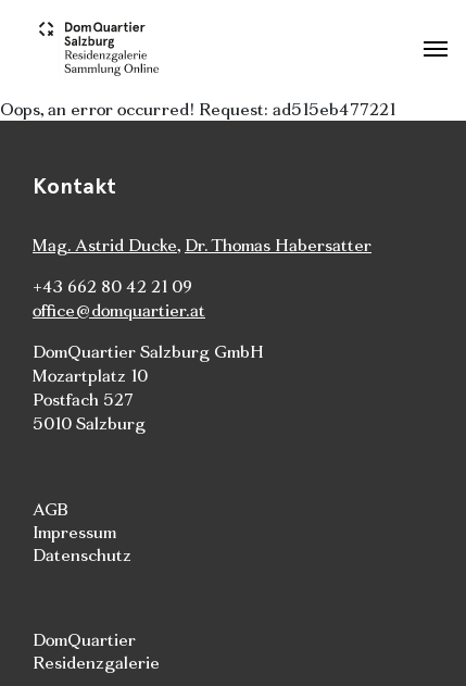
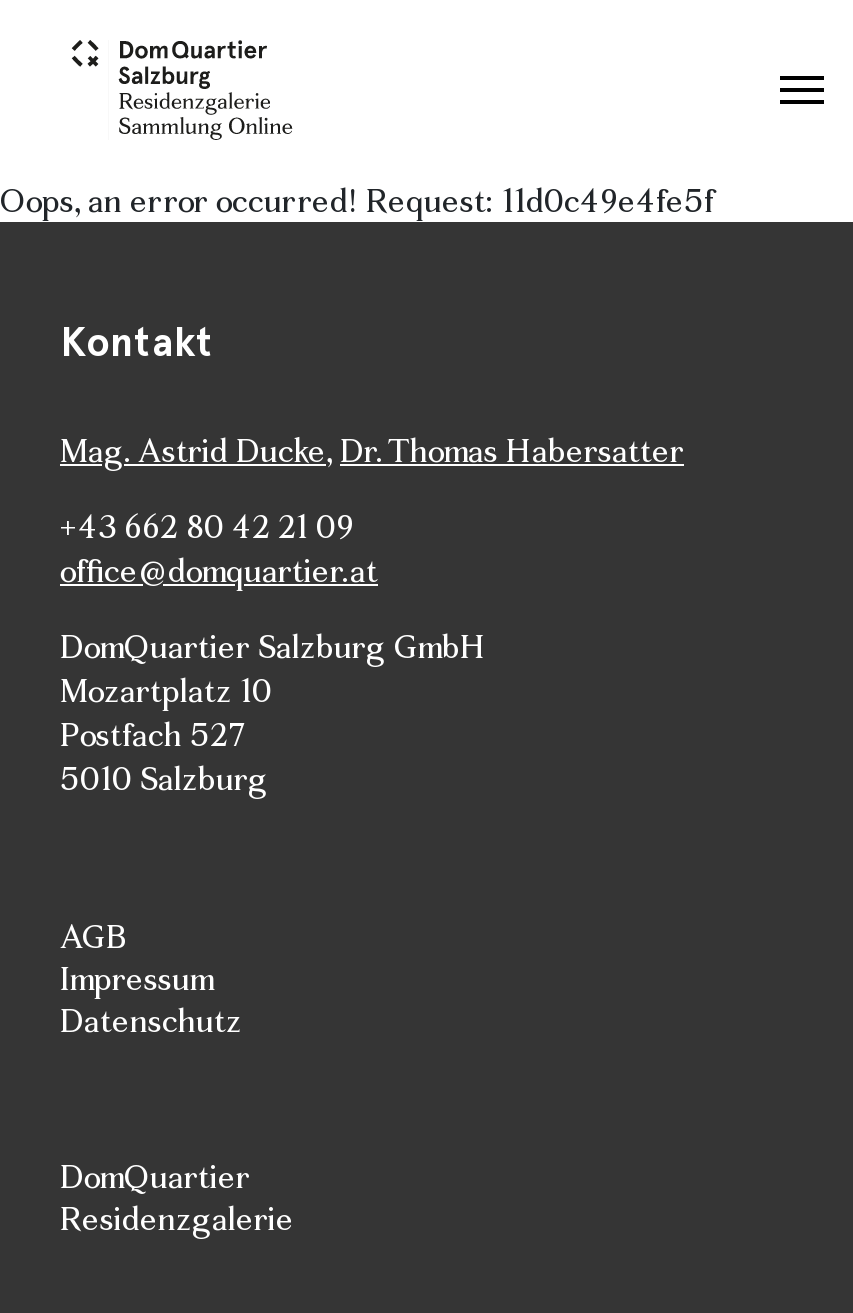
[0,98,395,121] Oops, an error occurred! Request: ad515eb477221 -> [0,180,714,222] Oops, an error occurred! Request: 11d0c49e4fe5f

